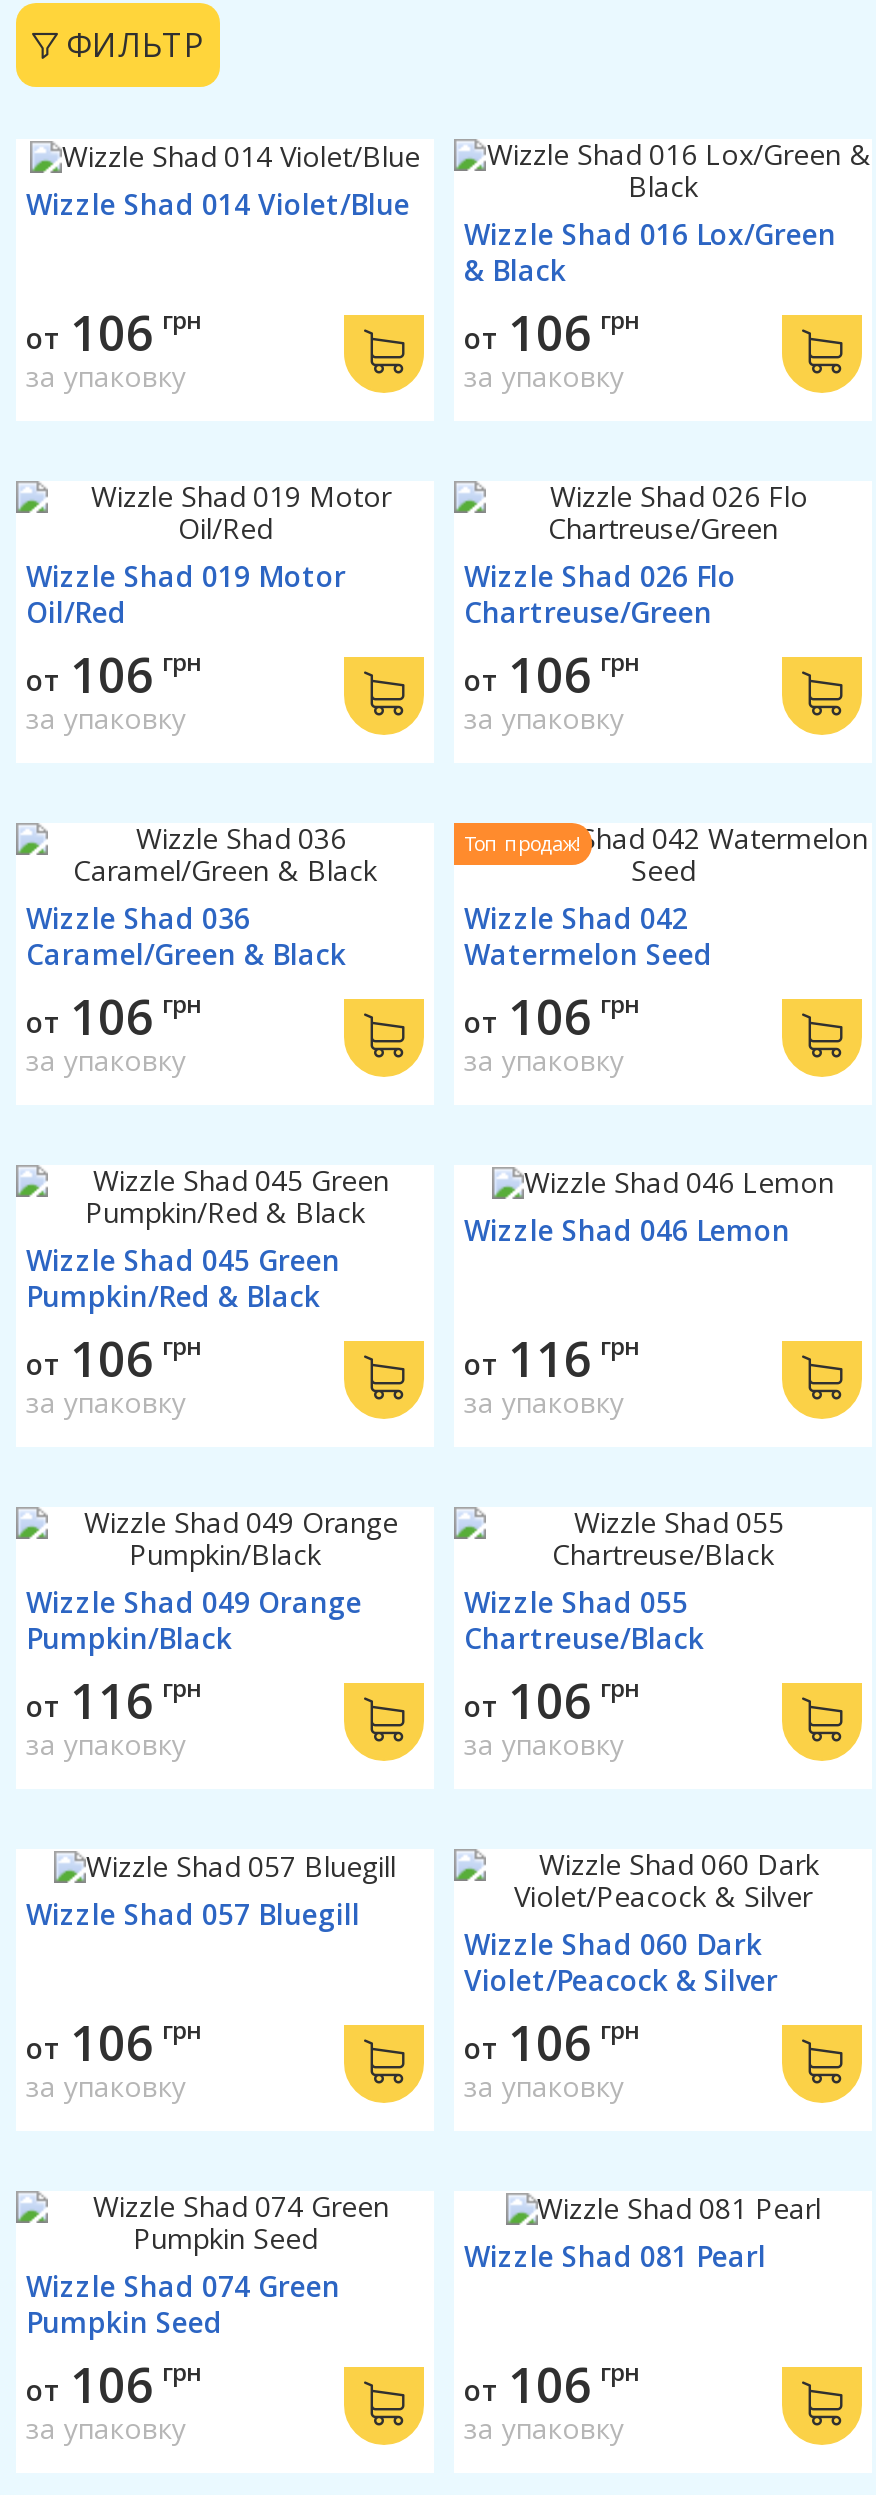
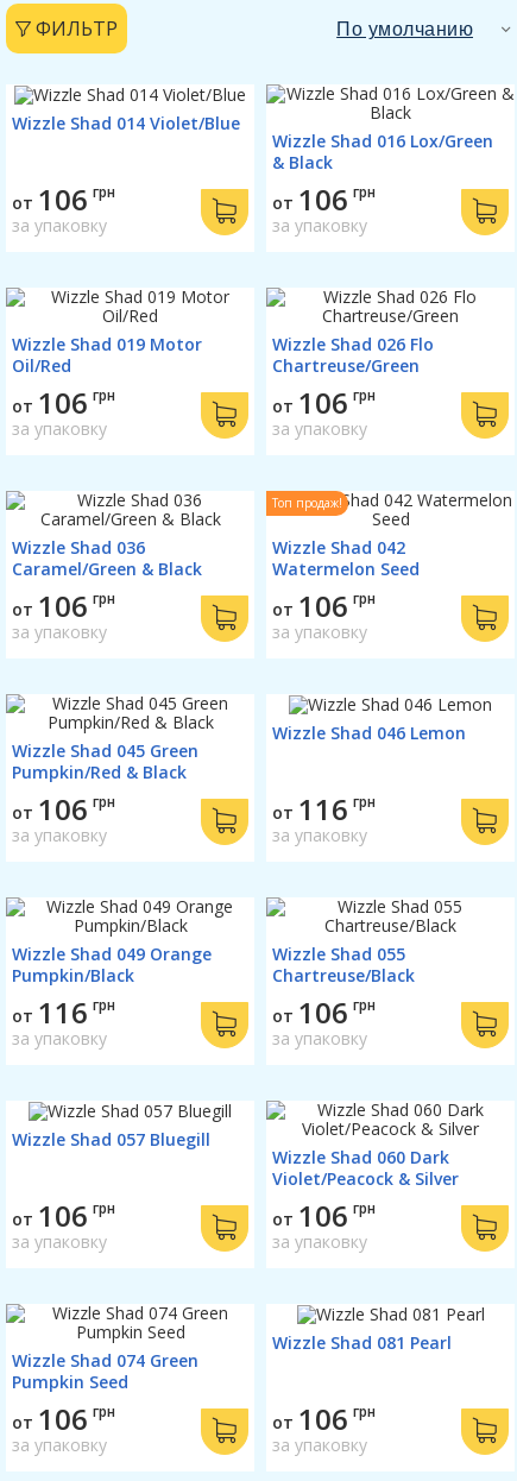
none -> [336,19,473,39] По умолчанию

